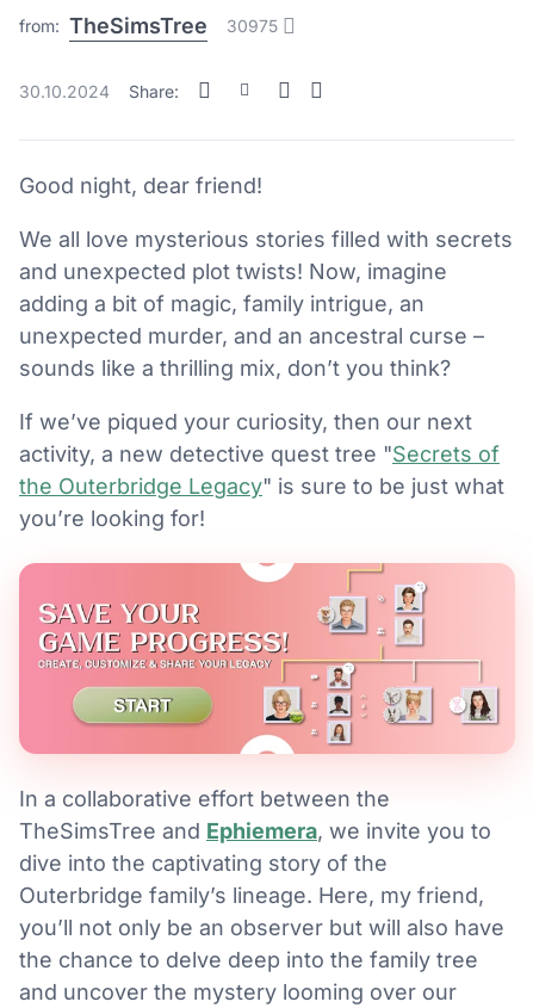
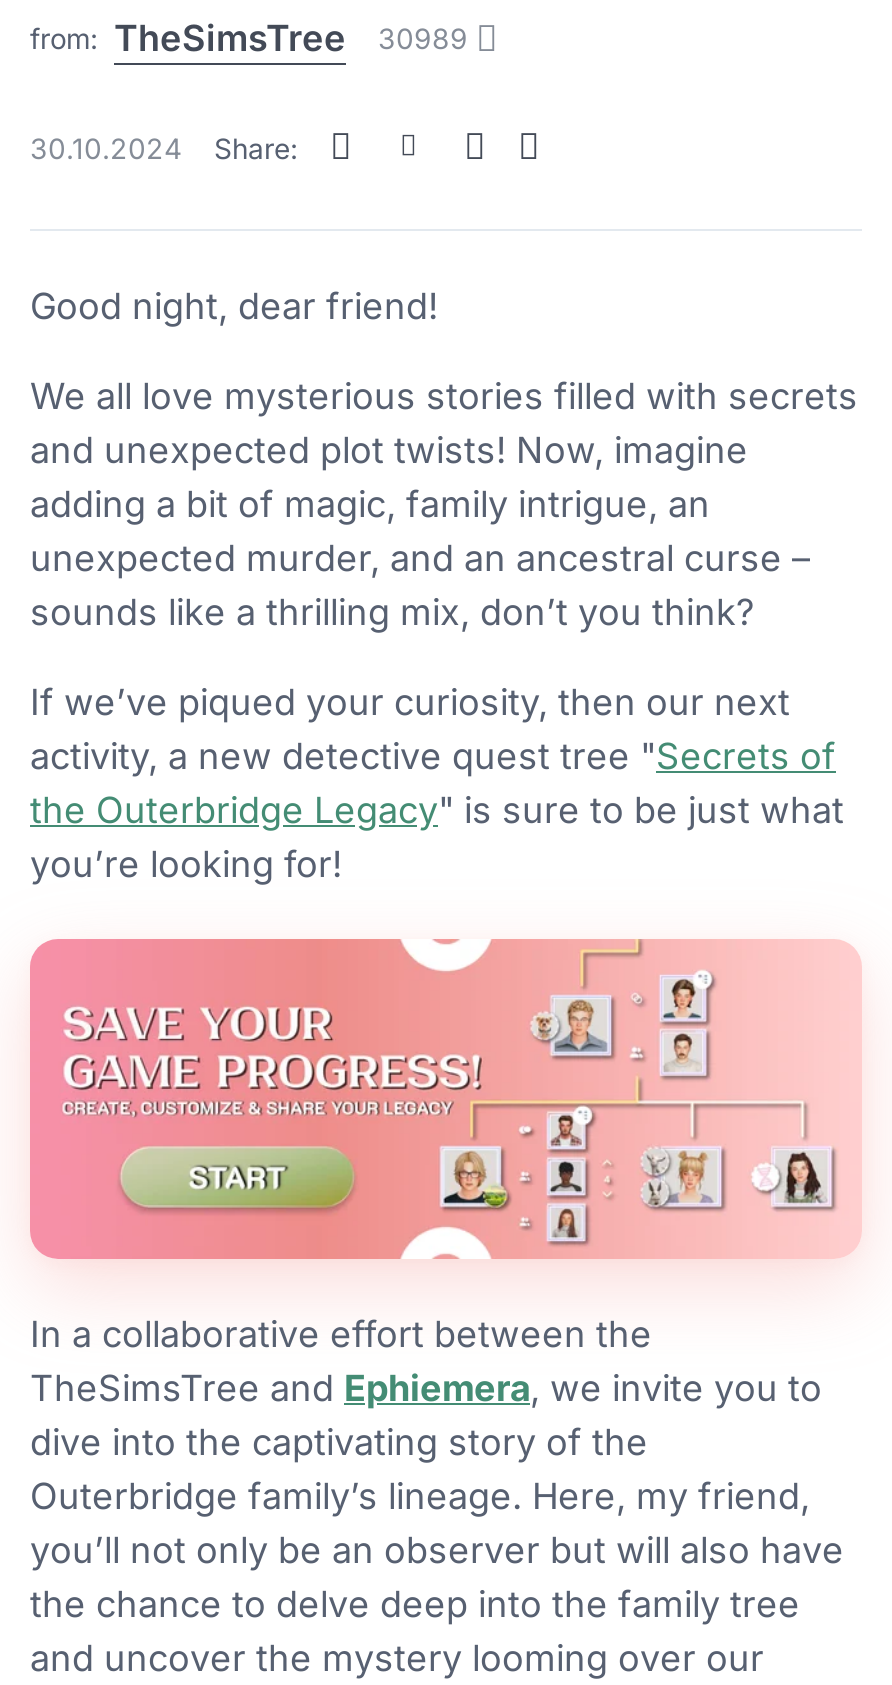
[19,13,278,38] from: TheSimsTree 30975 -> [30,17,468,59] from: TheSimsTree 30989

